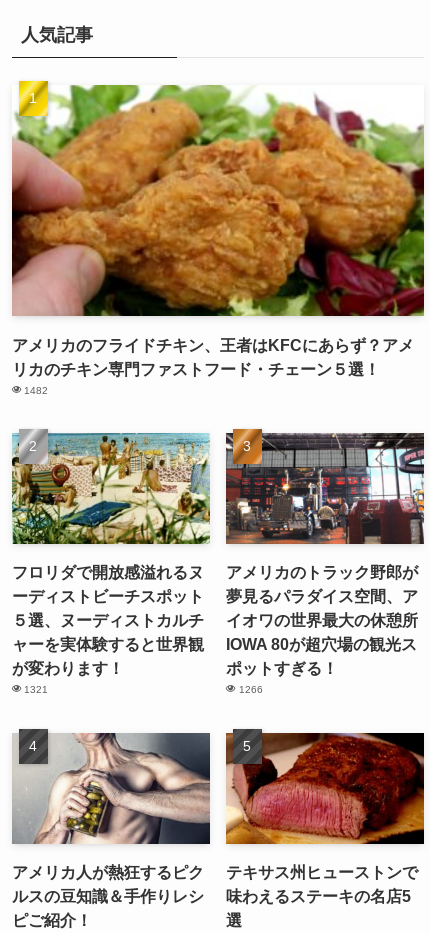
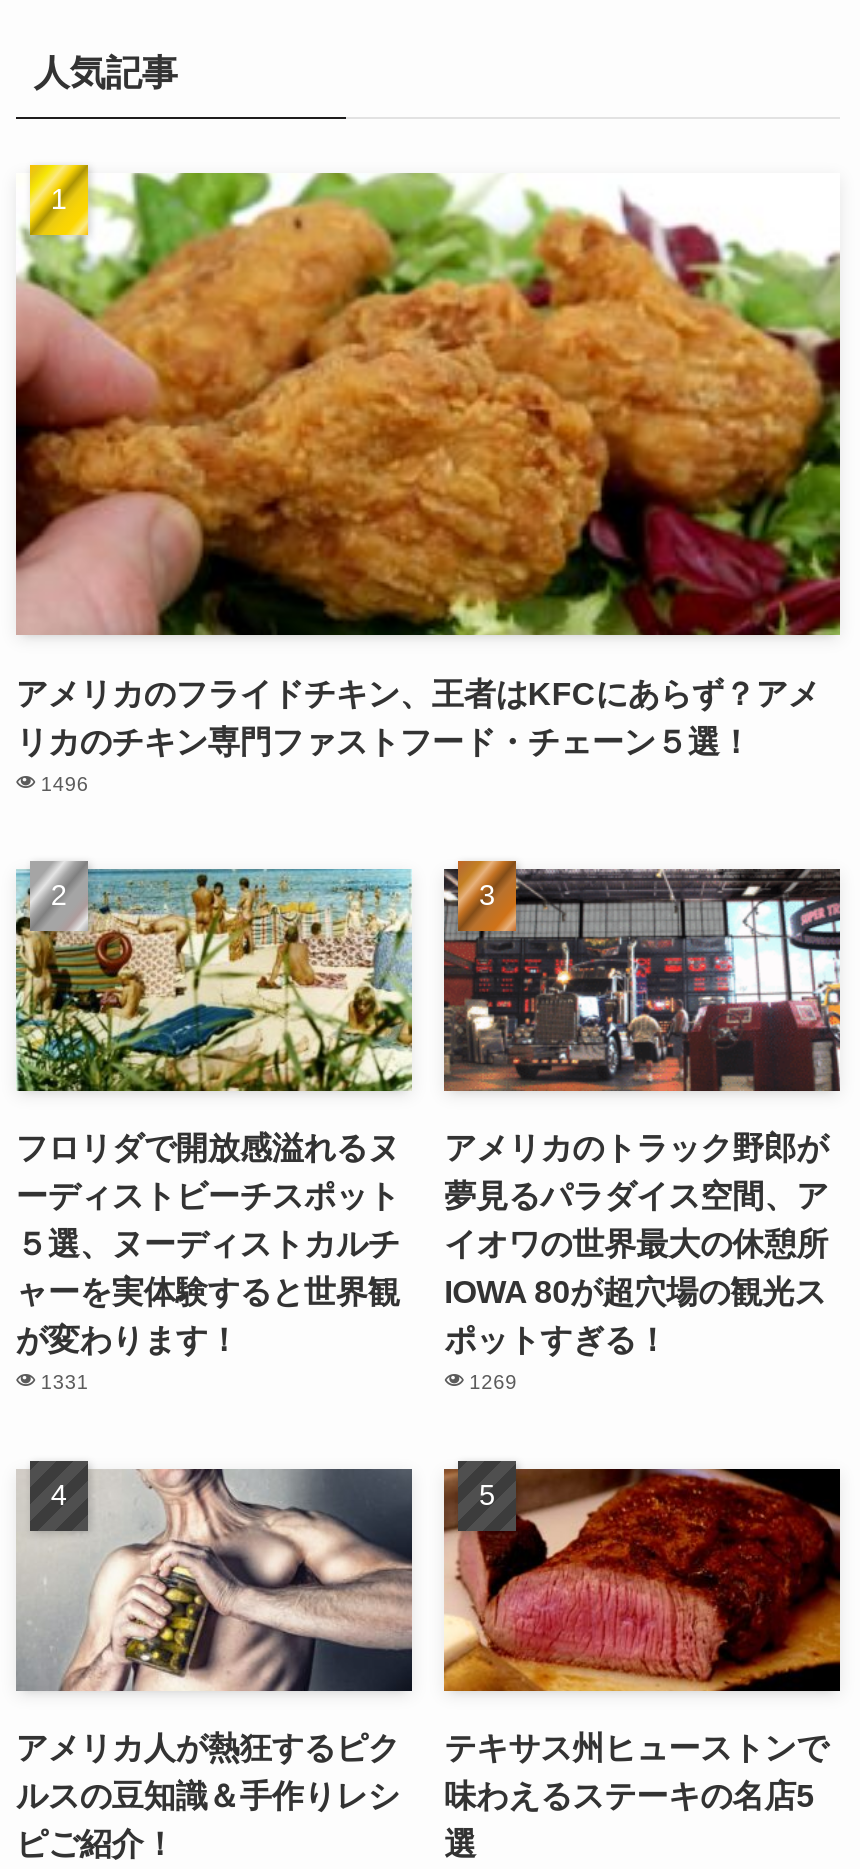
[24,384,48,395] 1482 -> [41,772,89,794] 1496
[24,684,48,695] 1321 -> [41,1372,89,1394] 1331
[239,684,263,695] 1266 -> [469,1372,517,1394] 1269

